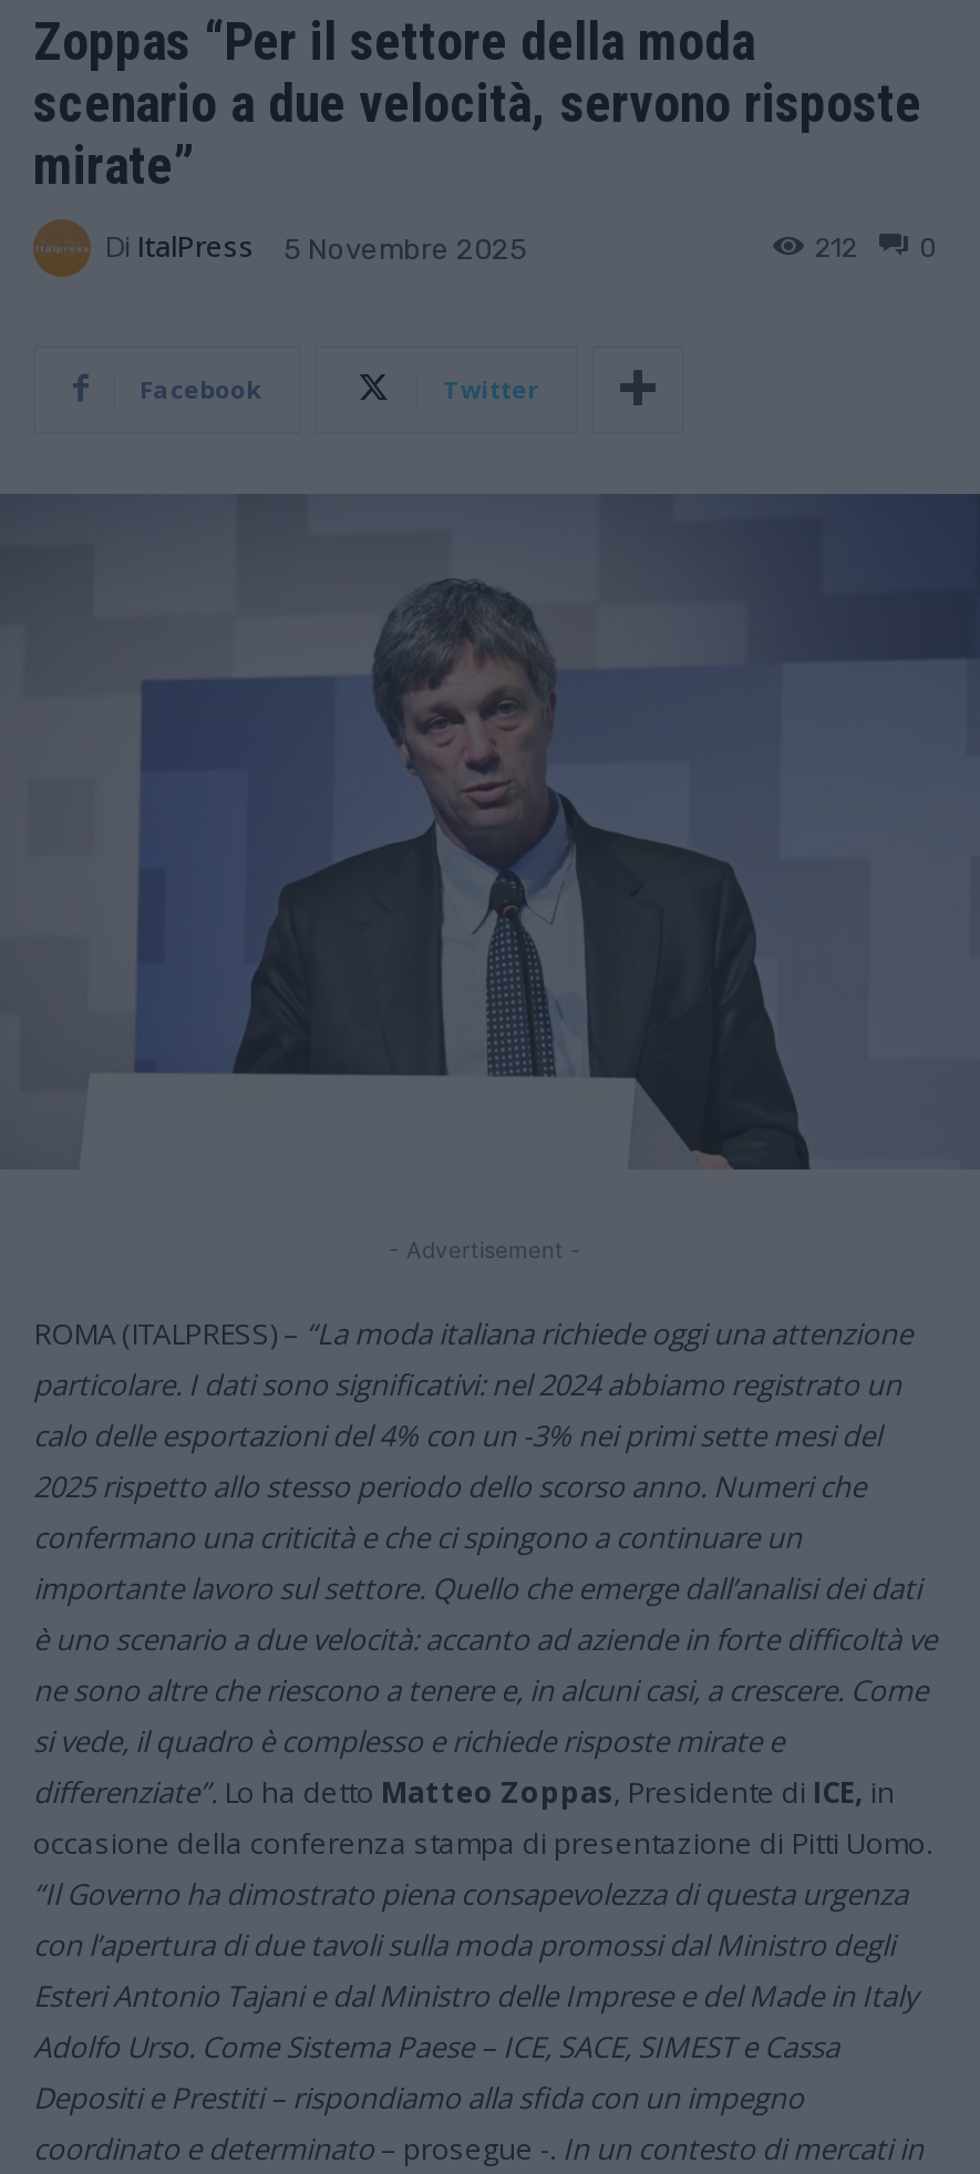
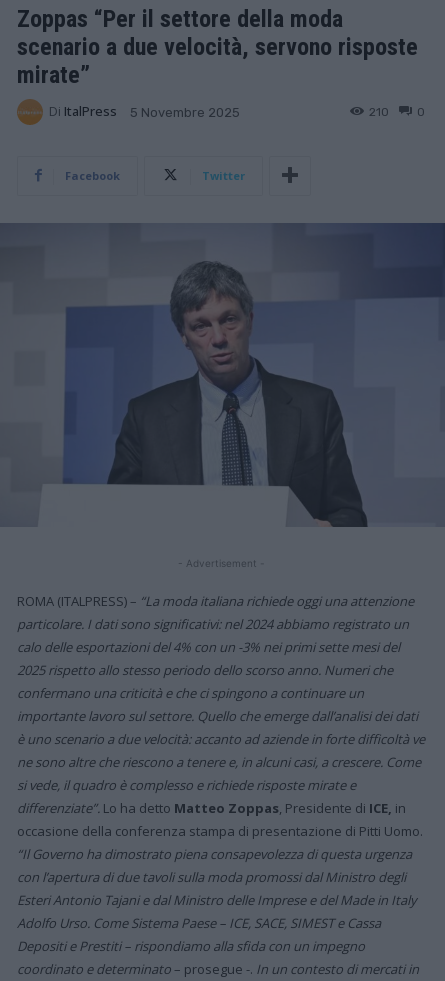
[815,231,937,262] 212 0 -> [369,104,425,118] 210 0

